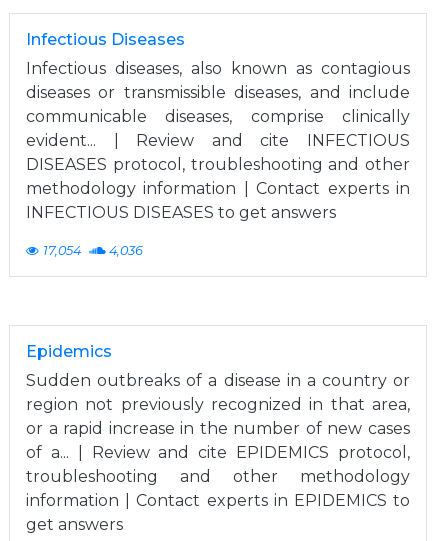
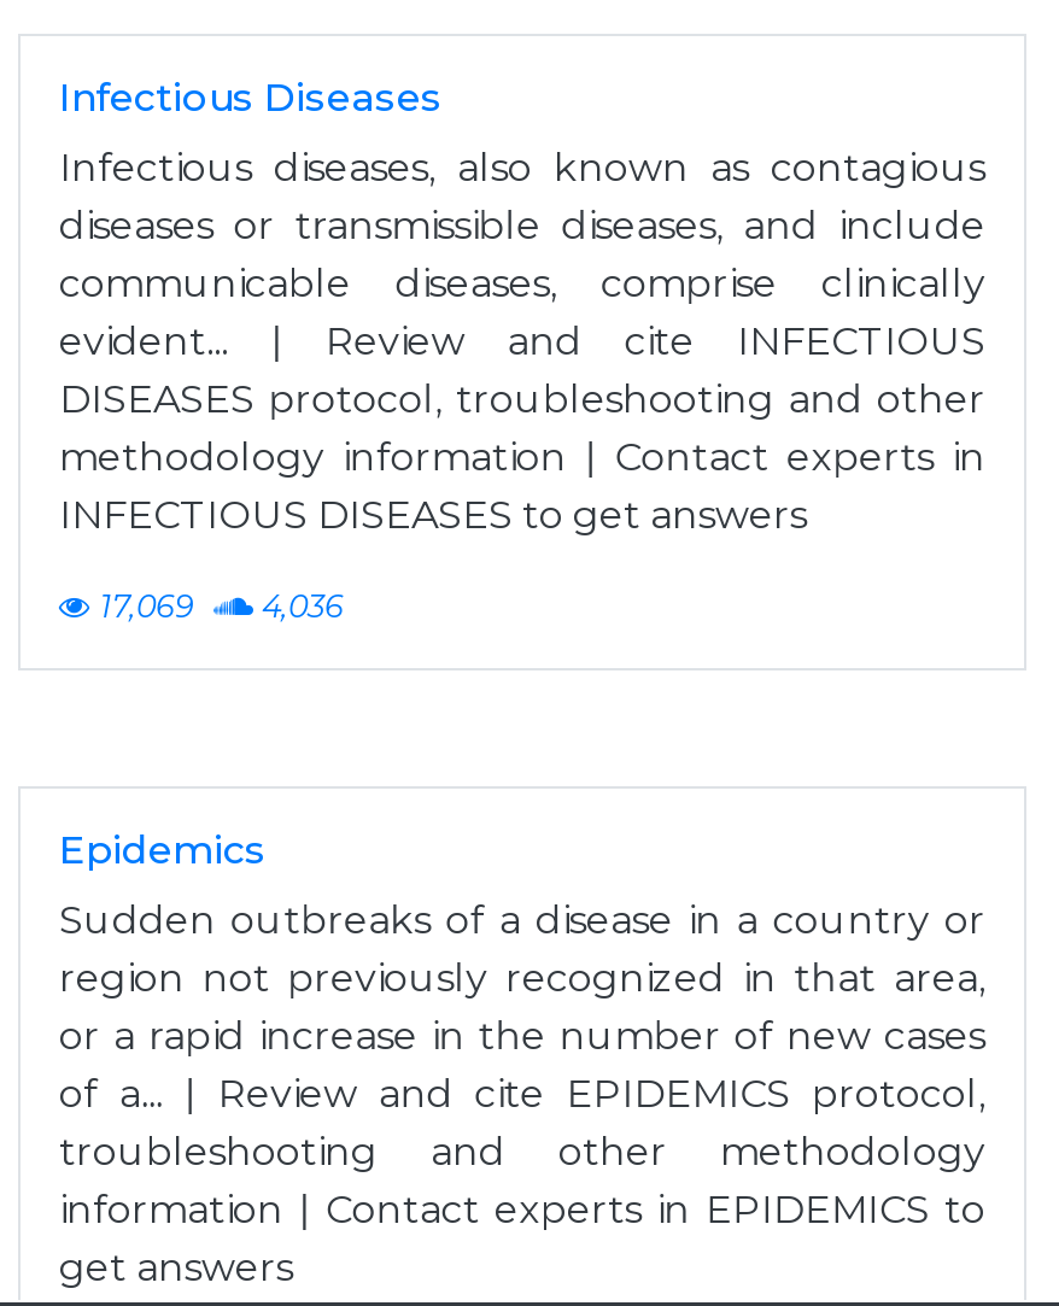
[43,243,143,258] 17,054 4,036 -> [100,588,344,624] 17,069 4,036

